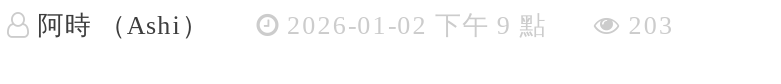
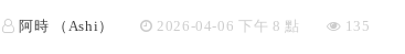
[280,12,674,40] 2026-01-02 下午 9 點 | 203 -> [153,19,370,34] 2026-04-06 下午 8 點 | 135

